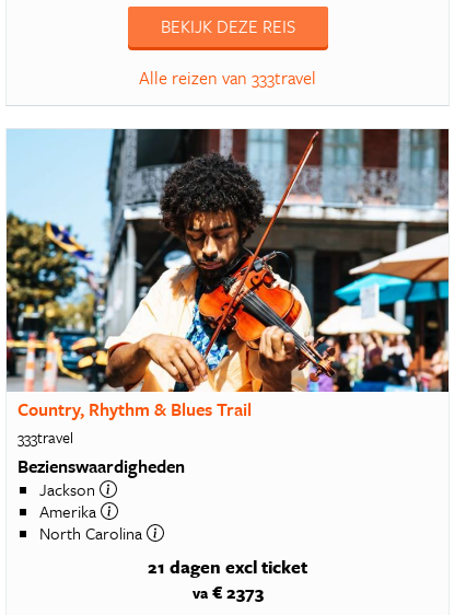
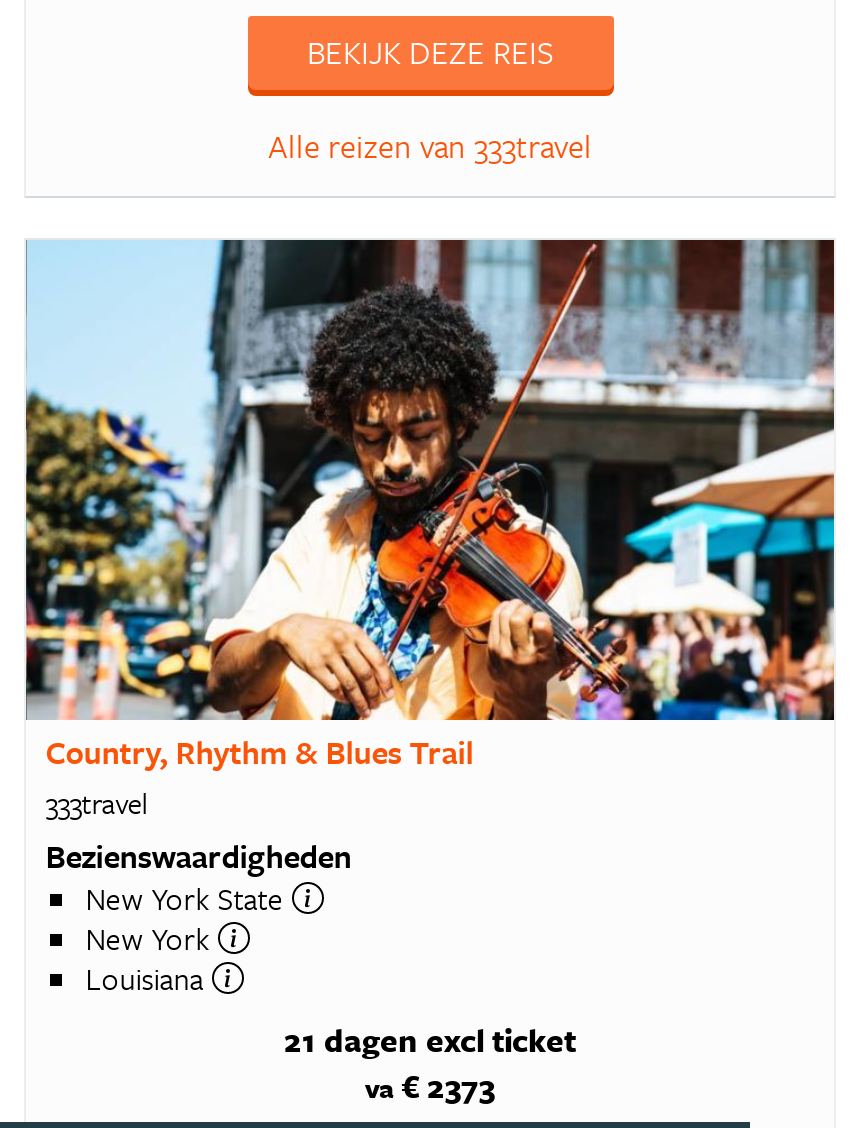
[39,477,146,545] Jackson | Amerika | North Carolina -> [86,875,292,999] New York State | New York | Louisiana

